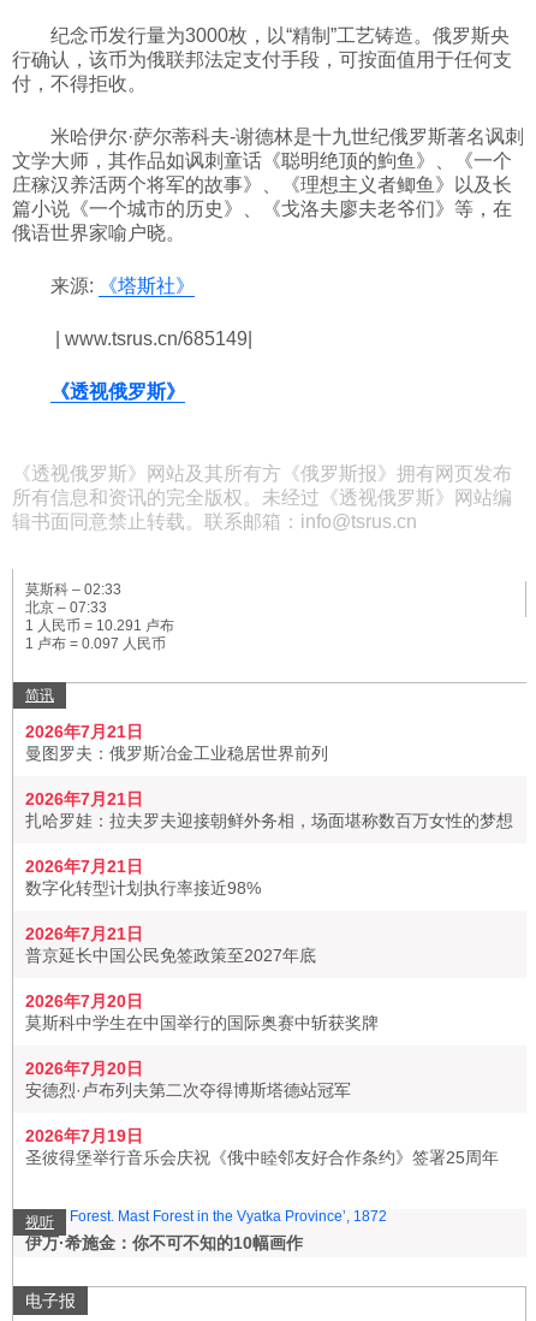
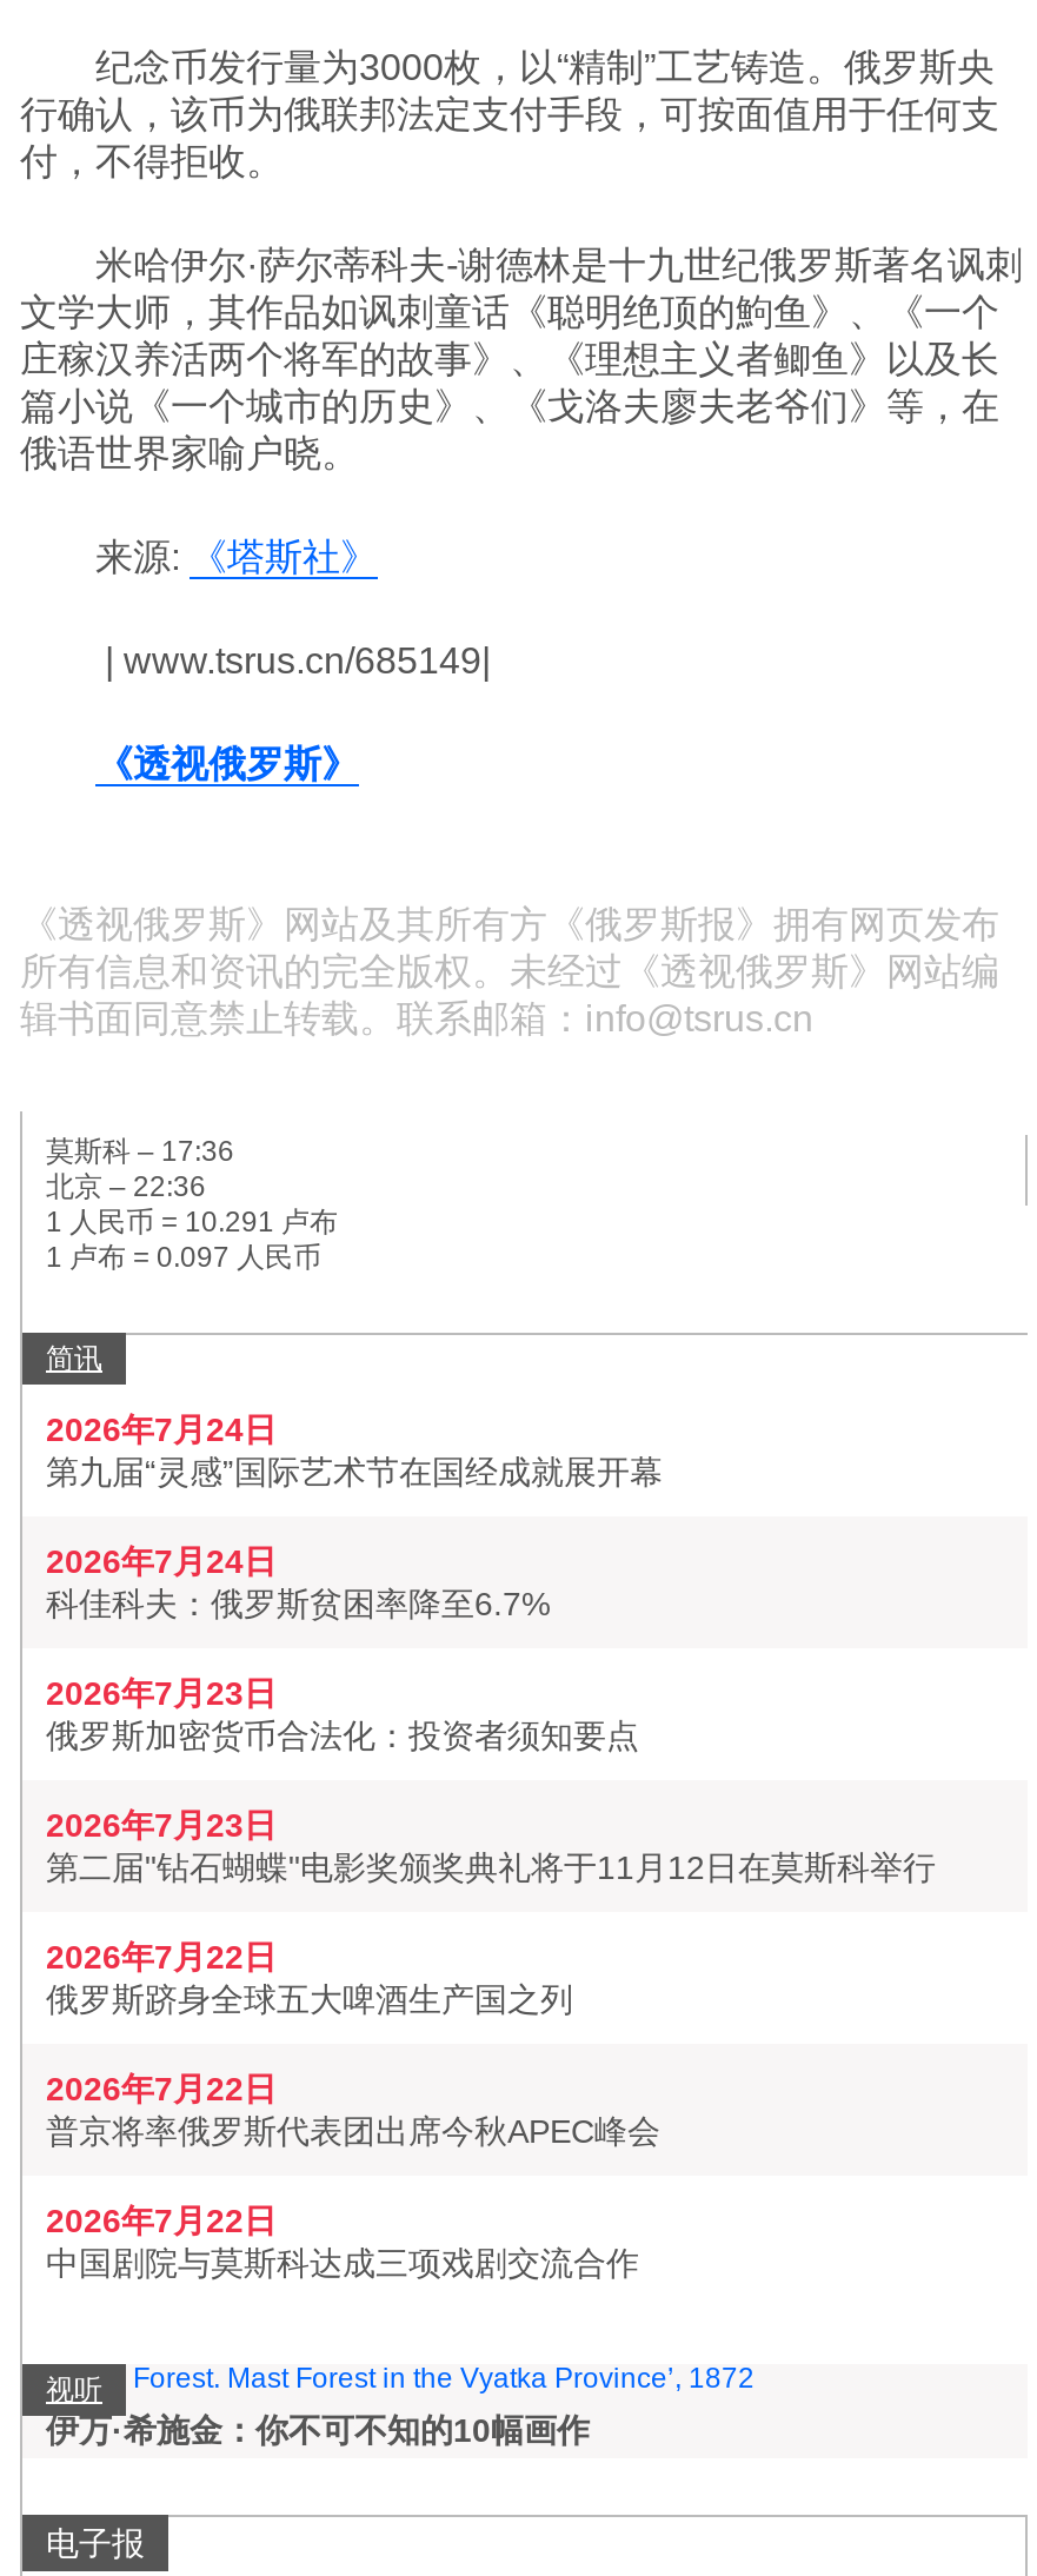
[25,581,121,598] 莫斯科 – 02:33 -> [46,1135,234,1168] 莫斯科 – 17:36
[25,599,107,616] 北京 – 07:33 -> [46,1170,206,1203] 北京 – 22:36
[25,722,328,763] 2026年7月21日 | 曼图罗夫：俄罗斯冶金工业稳居世界前列 -> [46,1410,663,1491] 2026年7月24日 | 第九届“灵感”国际艺术节在国经成就展开幕
[25,789,513,830] 2026年7月21日 | 扎哈罗娃：拉夫罗夫迎接朝鲜外务相，场面堪称数百万女性的梦想 -> [46,1542,550,1622] 2026年7月24日 | 科佳科夫：俄罗斯贫困率降至6.7%
[25,857,261,898] 2026年7月21日 | 数字化转型计划执行率接近98% -> [46,1674,639,1754] 2026年7月23日 | 俄罗斯加密货币合法化：投资者须知要点
[25,924,316,965] 2026年7月21日 | 普京延长中国公民免签政策至2027年底 -> [46,1806,936,1886] 2026年7月23日 | 第二届"钻石蝴蝶"电影奖颁奖典礼将于11月12日在莫斯科举行
[25,991,379,1032] 2026年7月20日 | 莫斯科中学生在中国举行的国际奥赛中斩获奖牌 -> [46,1938,573,2018] 2026年7月22日 | 俄罗斯跻身全球五大啤酒生产国之列
[25,1059,351,1100] 2026年7月20日 | 安德烈·卢布列夫第二次夺得博斯塔德站冠军 -> [46,2070,660,2150] 2026年7月22日 | 普京将率俄罗斯代表团出席今秋APEC峰会
[25,1126,499,1167] 2026年7月19日 | 圣彼得堡举行音乐会庆祝《俄中睦邻友好合作条约》签署25周年 -> [46,2202,639,2282] 2026年7月22日 | 中国剧院与莫斯科达成三项戏剧交流合作

